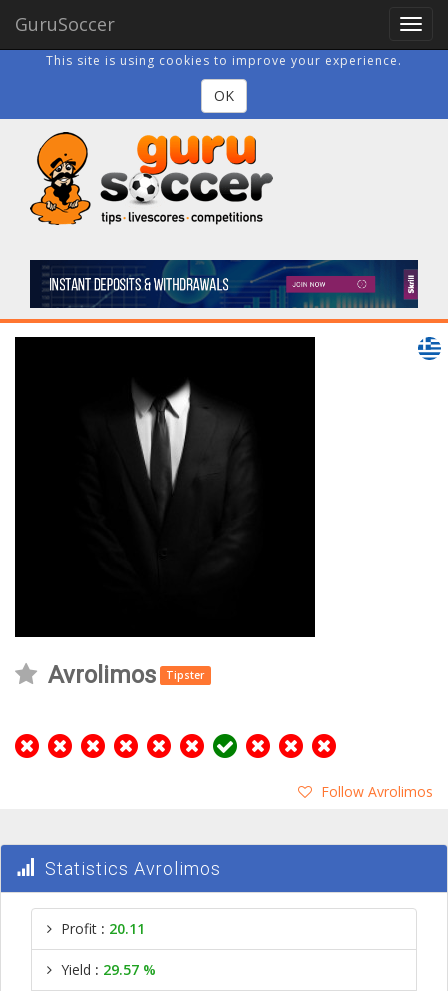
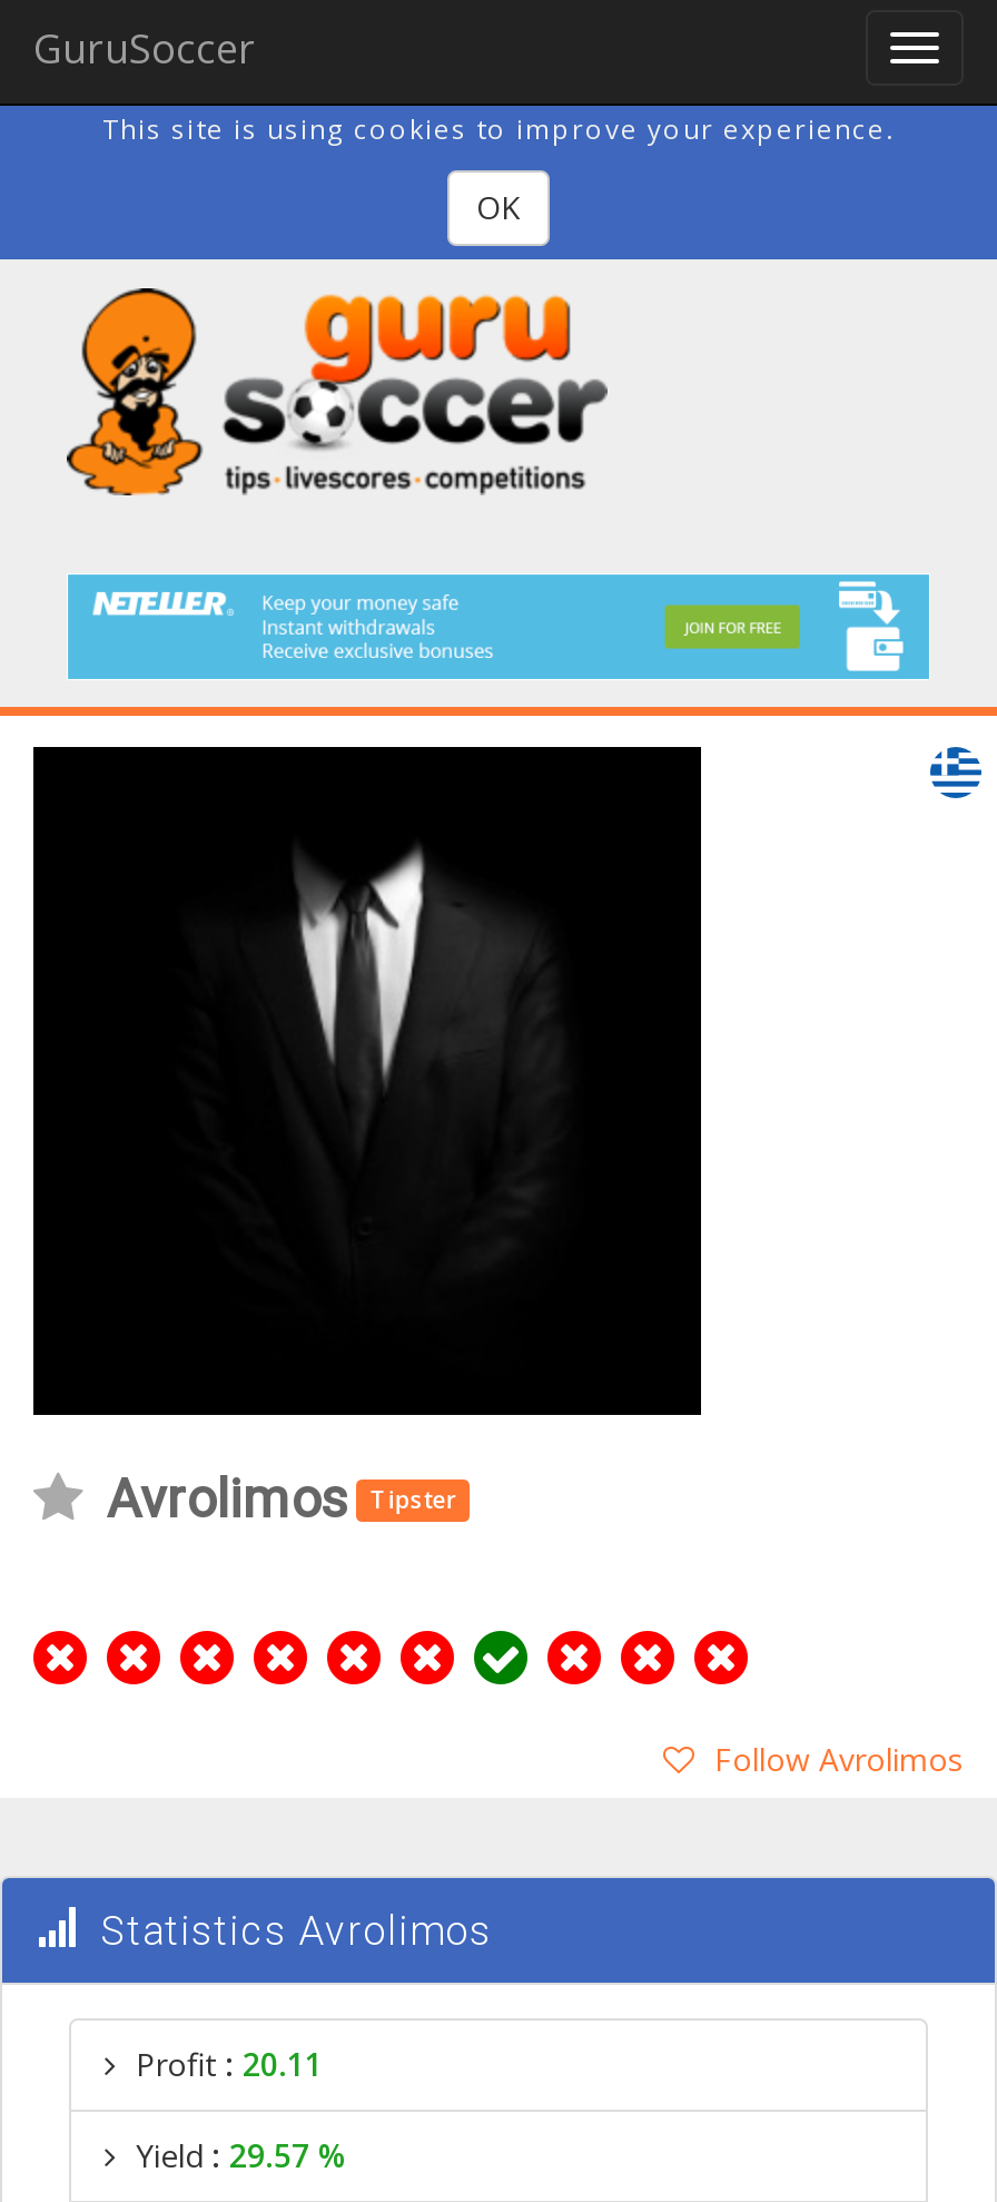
[29,259,419,309] [image] -> [67,573,930,680] [image]

